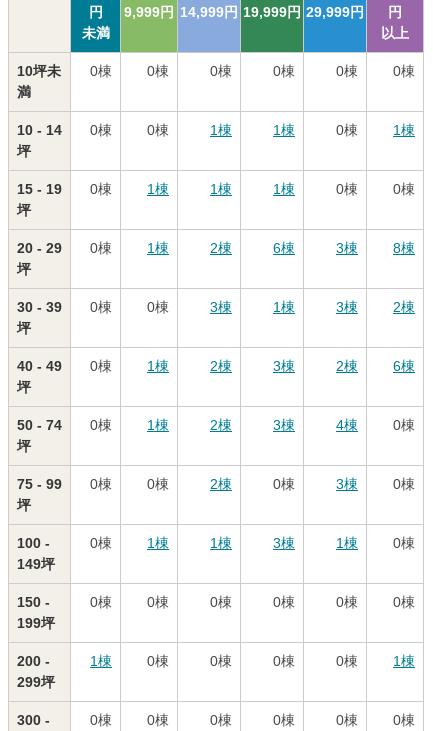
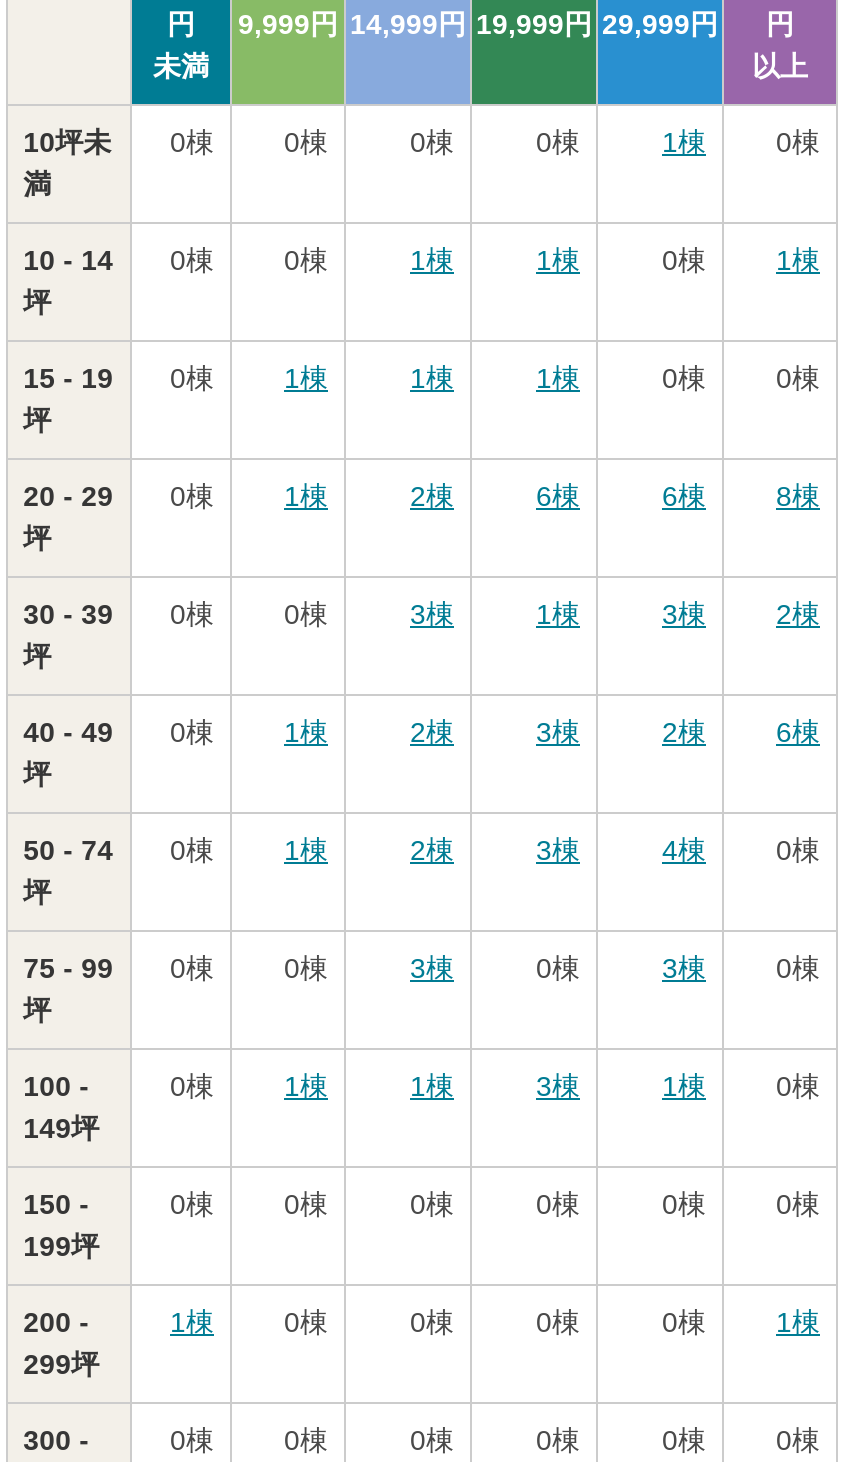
[336,63,358,79] 0棟 -> [662,126,706,158] 1棟
[336,240,358,256] 3棟 -> [662,480,706,512] 6棟
[210,476,232,492] 2棟 -> [410,952,454,984] 3棟

